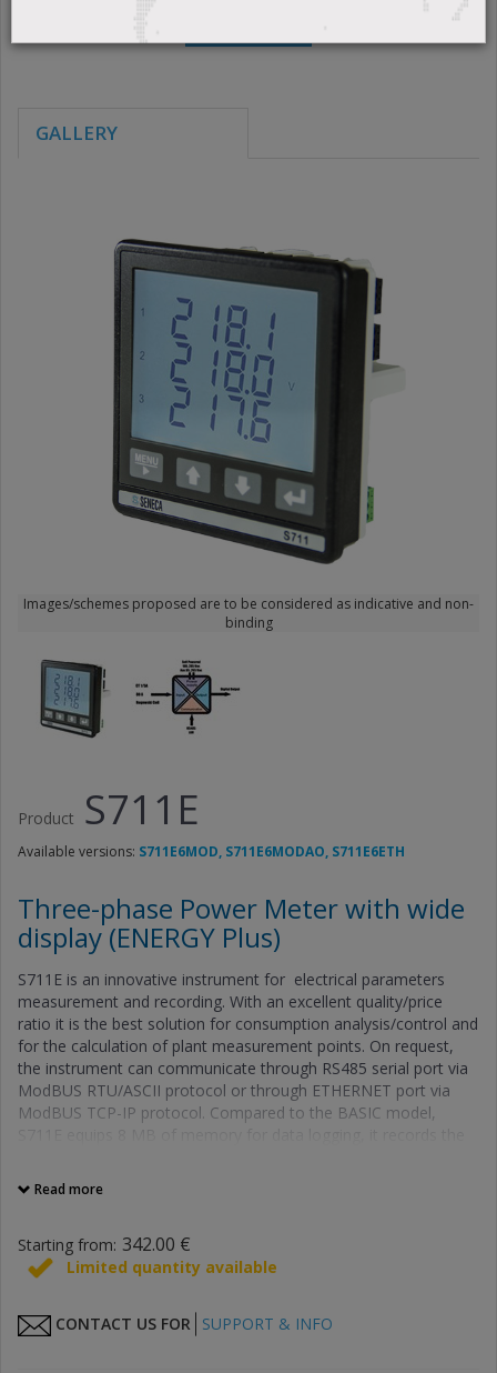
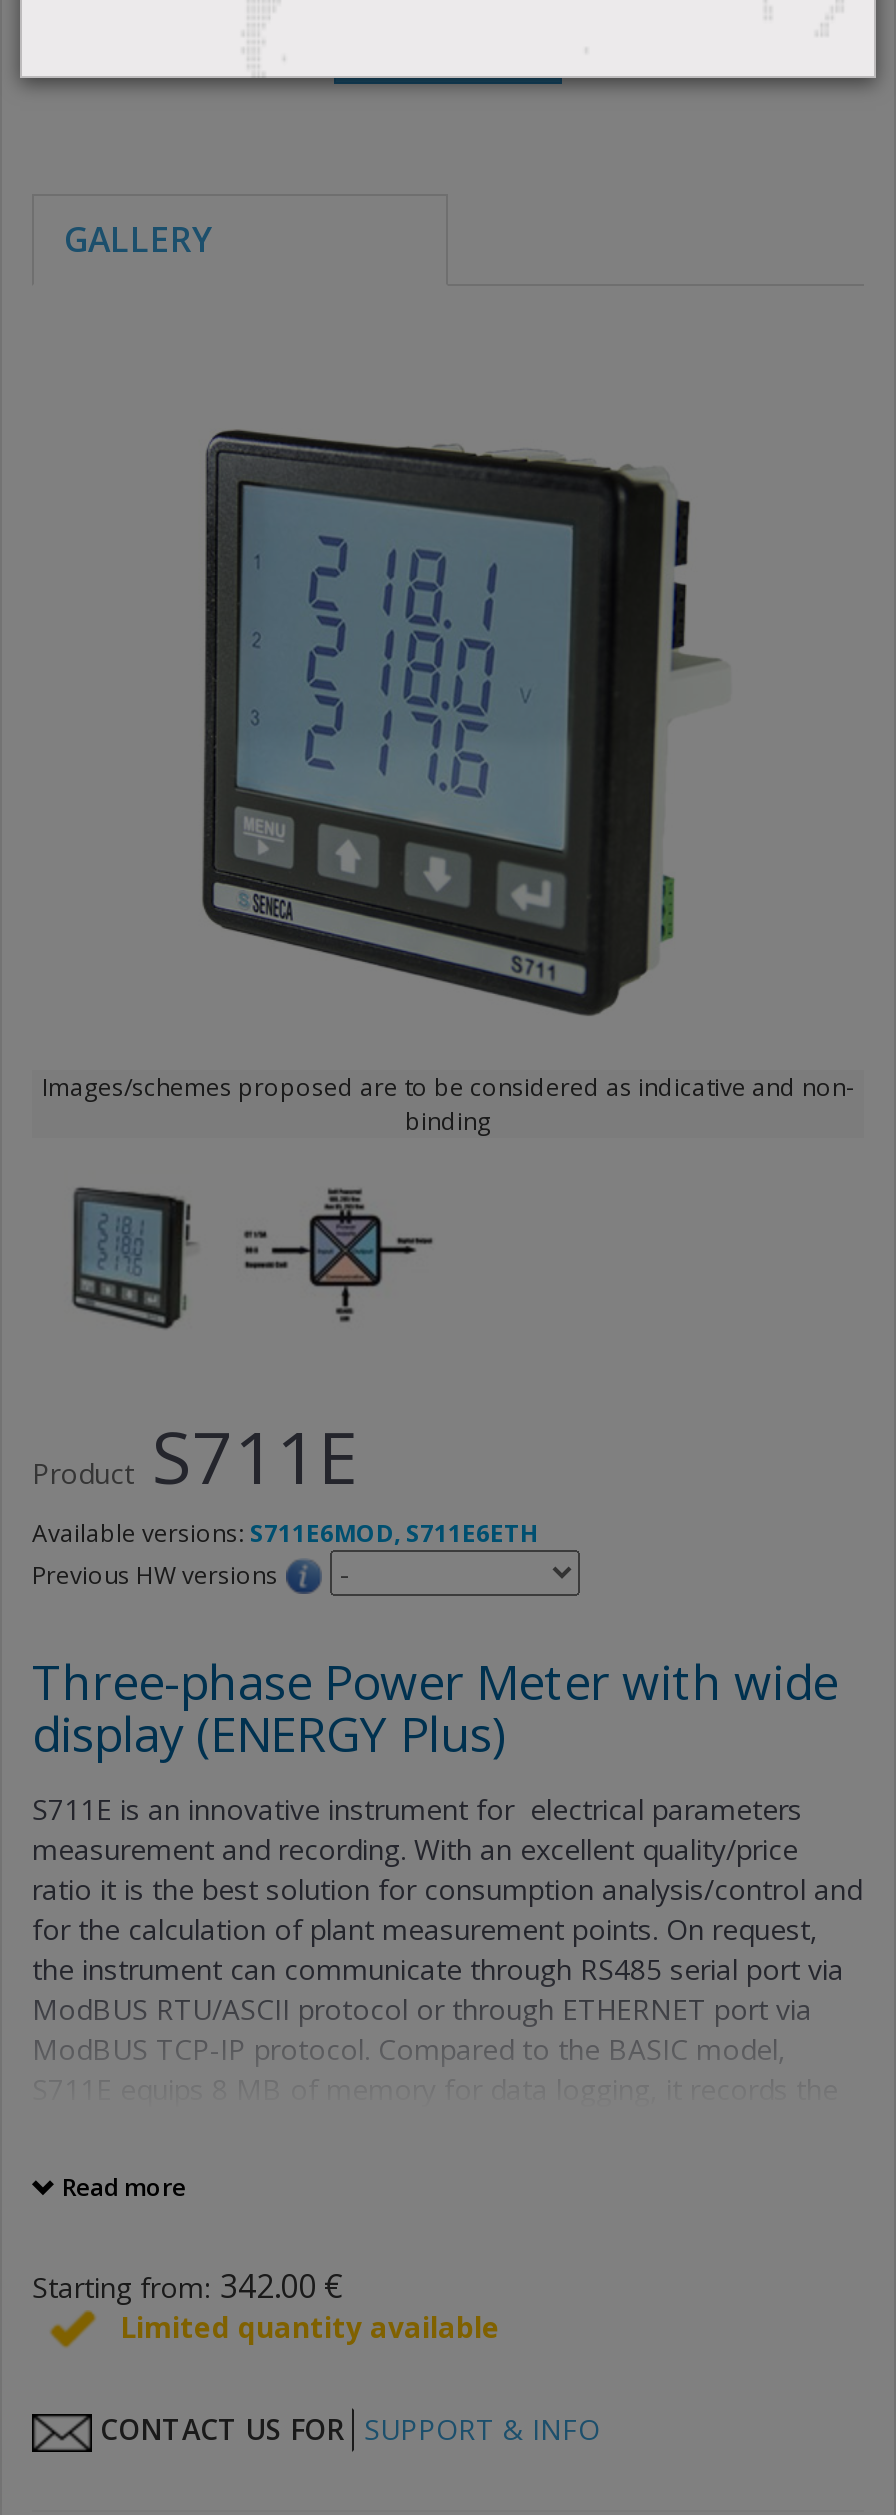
[18,842,405,861] Available versions: S711E6MOD, S711E6MODAO, S711E6ETH -> [32,1515,538,1591] Available versions: S711E6MOD, S711E6ETH | Previous HW versions

